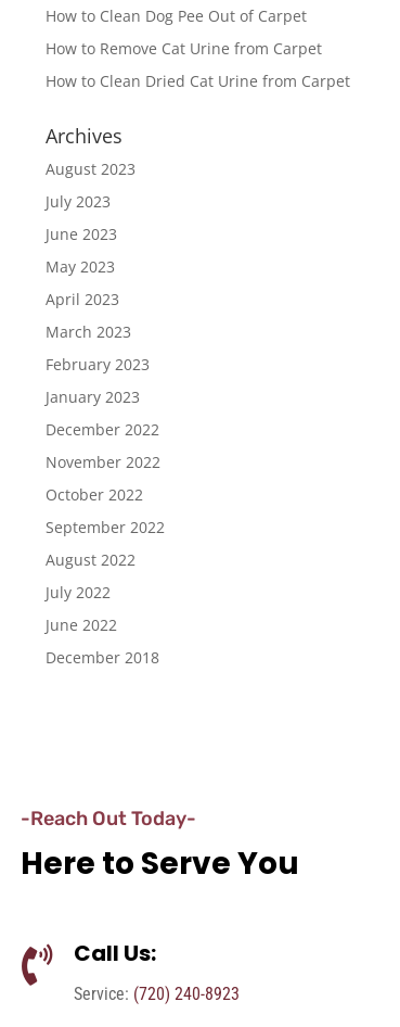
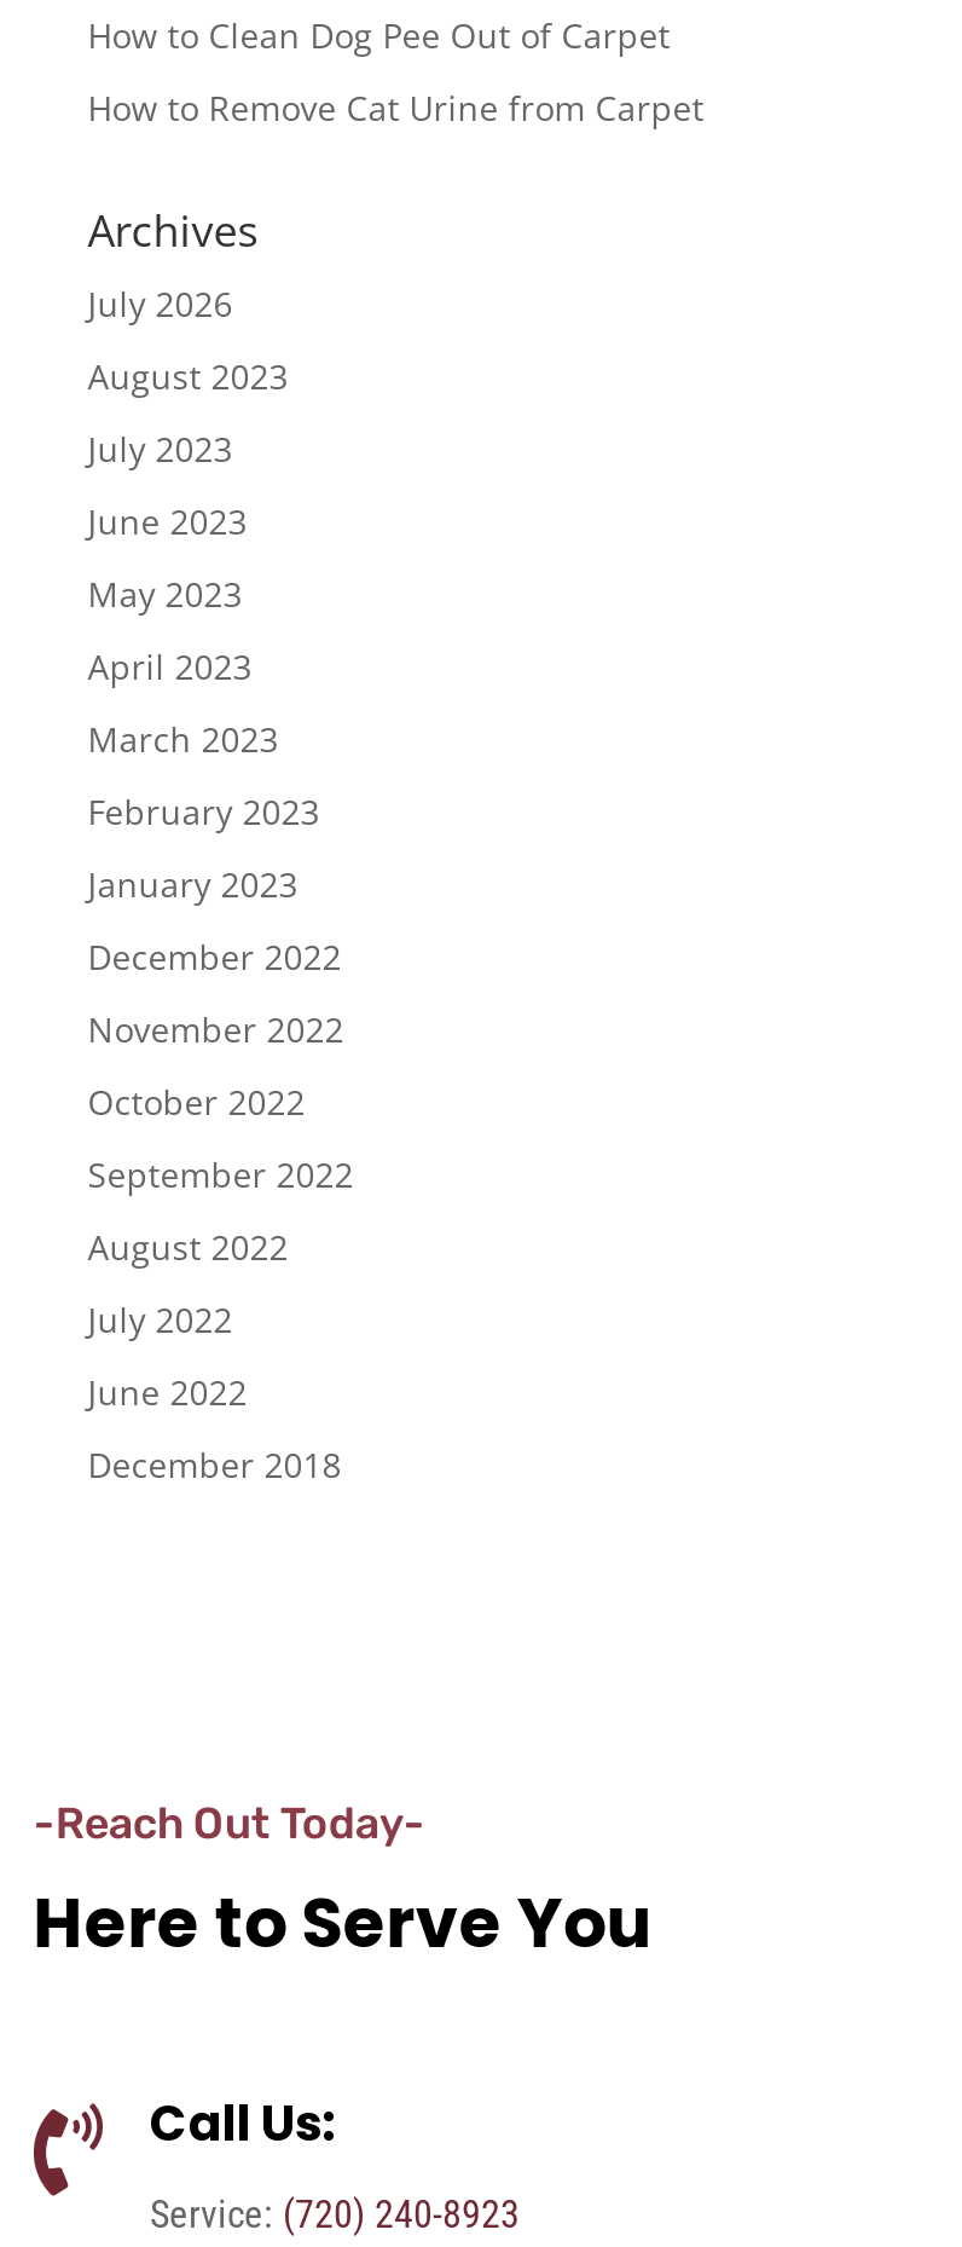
[45,71,350,91] How to Clean Dried Cat Urine from Carpet -> none
moved [45,123,122,149] -> [88,201,259,259]: Archives
none -> [88,281,233,327] July 2026

